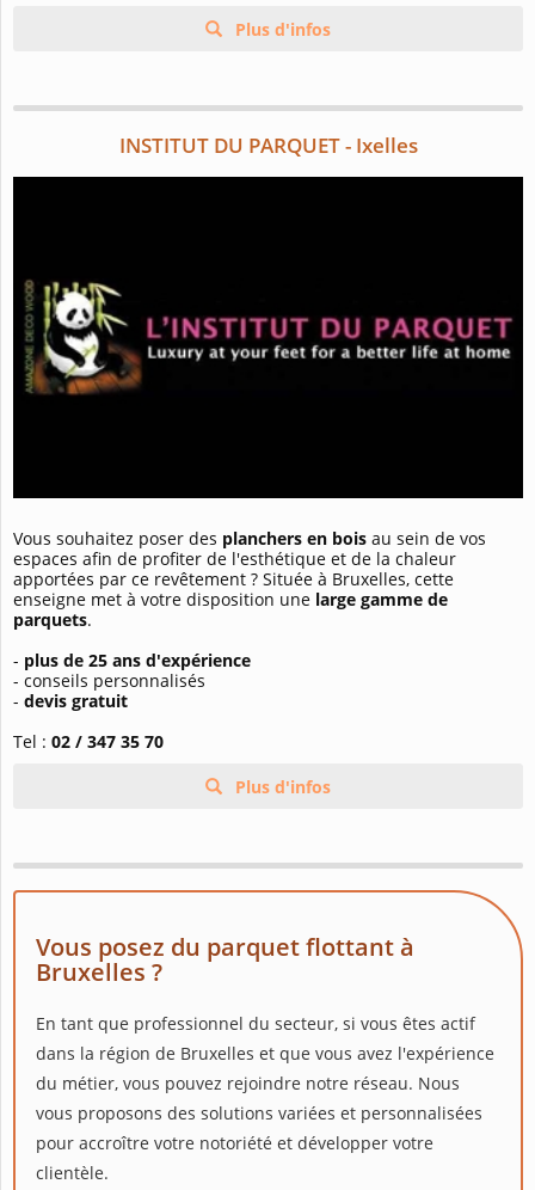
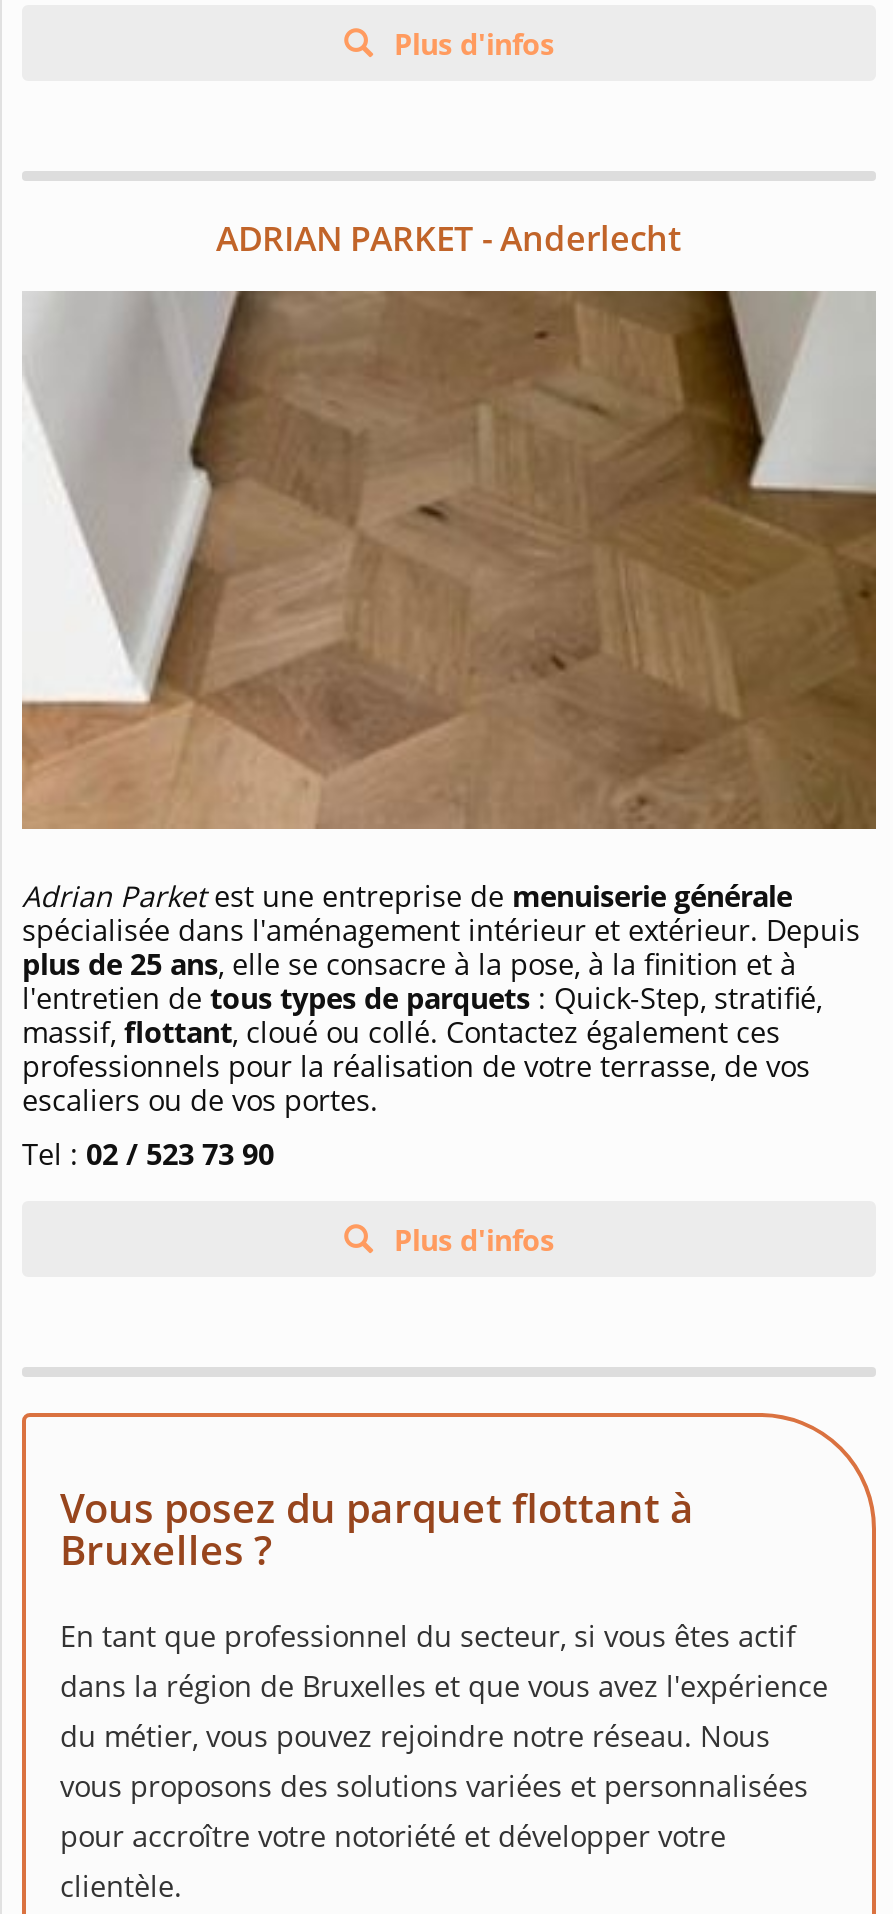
[119,131,417,158] INSTITUT DU PARQUET - Ixelles -> [216,214,682,260] ADRIAN PARKET - Anderlecht
[12,176,524,753] [image] | Vous souhaitez poser des planchers en bois au sein de vos | espaces afin de profiter de l'esthétique et de la chaleur | apportées par ce revêtement ? Située à Bruxelles, cette | enseigne met à votre disposition une large gamme de | parquets. | - plus de 25 ans d'expérience | - conseils personnalisés | - devis gratuit | Tel : 02 / 347 35 70 -> [20,289,878,1173] [image] | Adrian Parketest une entreprise de menuiserie générale | spécialisée dans l'aménagement intérieur et extérieur. Depuis | plus de 25 ans, elle se consacre à la pose, à la finition et à | l'entretien de tous types de parquets: Quick-Step, stratifié, | massif, flottant, cloué ou collé. Contactez également ces | professionnels pour la réalisation de votre terrasse, de vos | escaliers ou de vos portes. | Tel : 02 / 523 73 90

